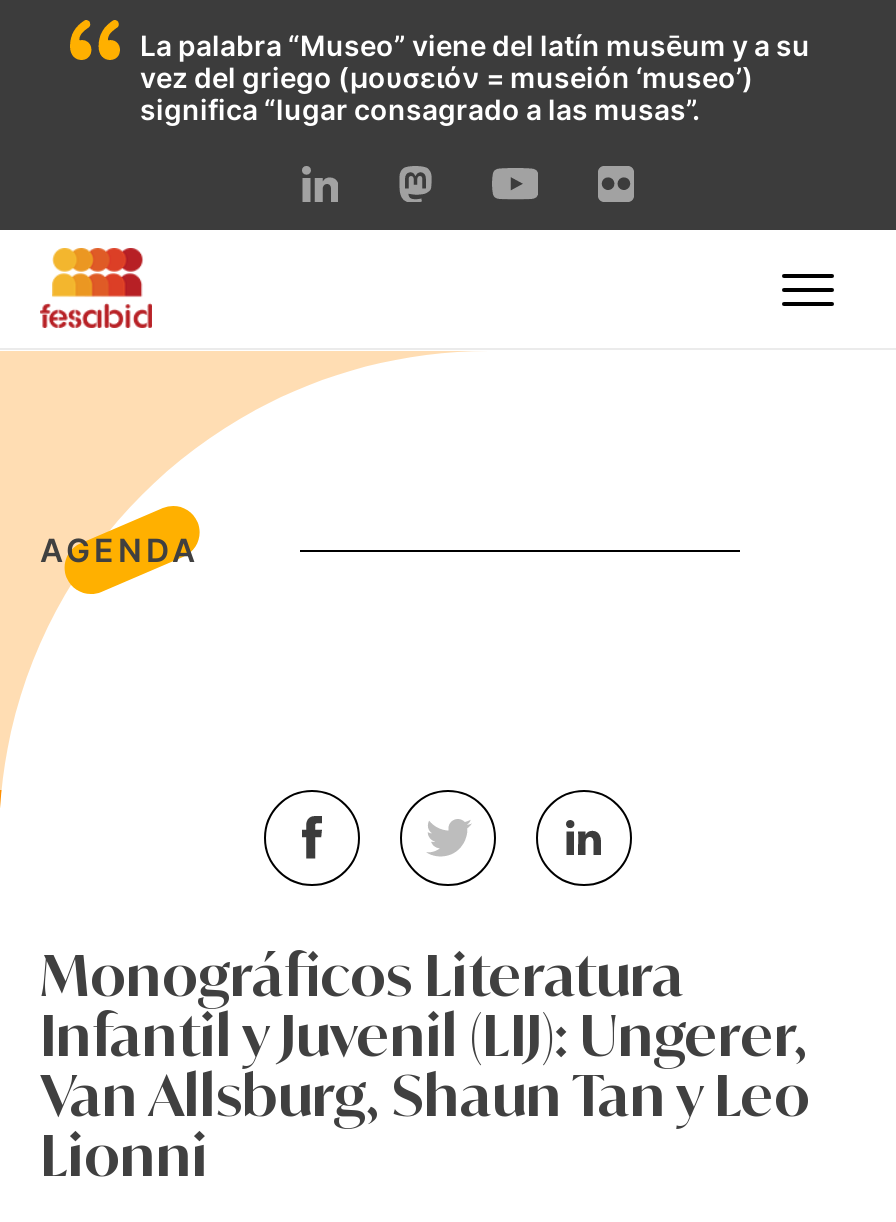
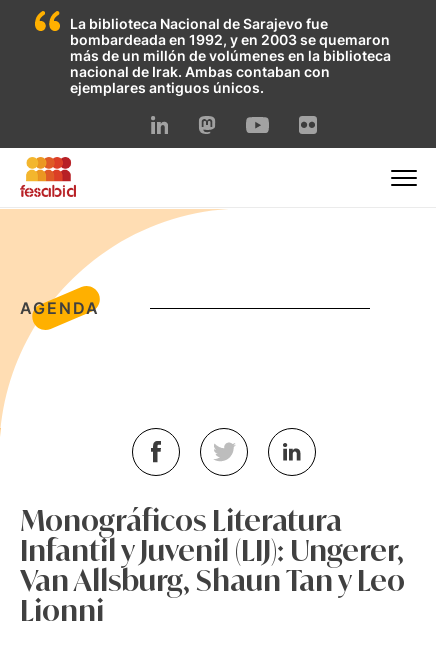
[140,28,810,126] La palabra “Museo” viene del latín musēum y a su | vez del griego (μουσειόν = museión ‘museo’) | significa “lugar consagrado a las musas”. -> [70,15,391,96] La biblioteca Nacional de Sarajevo fue | bombardeada en 1992, y en 2003 se quemaron | más de un millón de volúmenes en la biblioteca | nacional de Irak. Ambas contaban con | ejemplares antiguos únicos.

